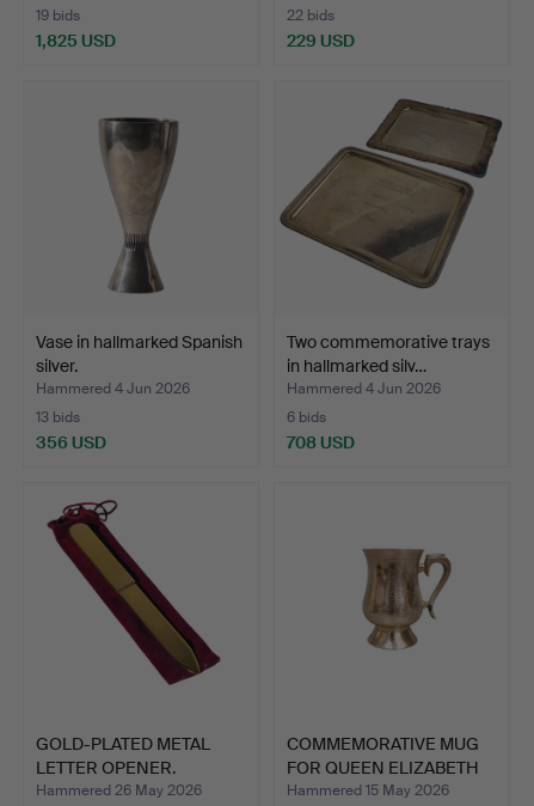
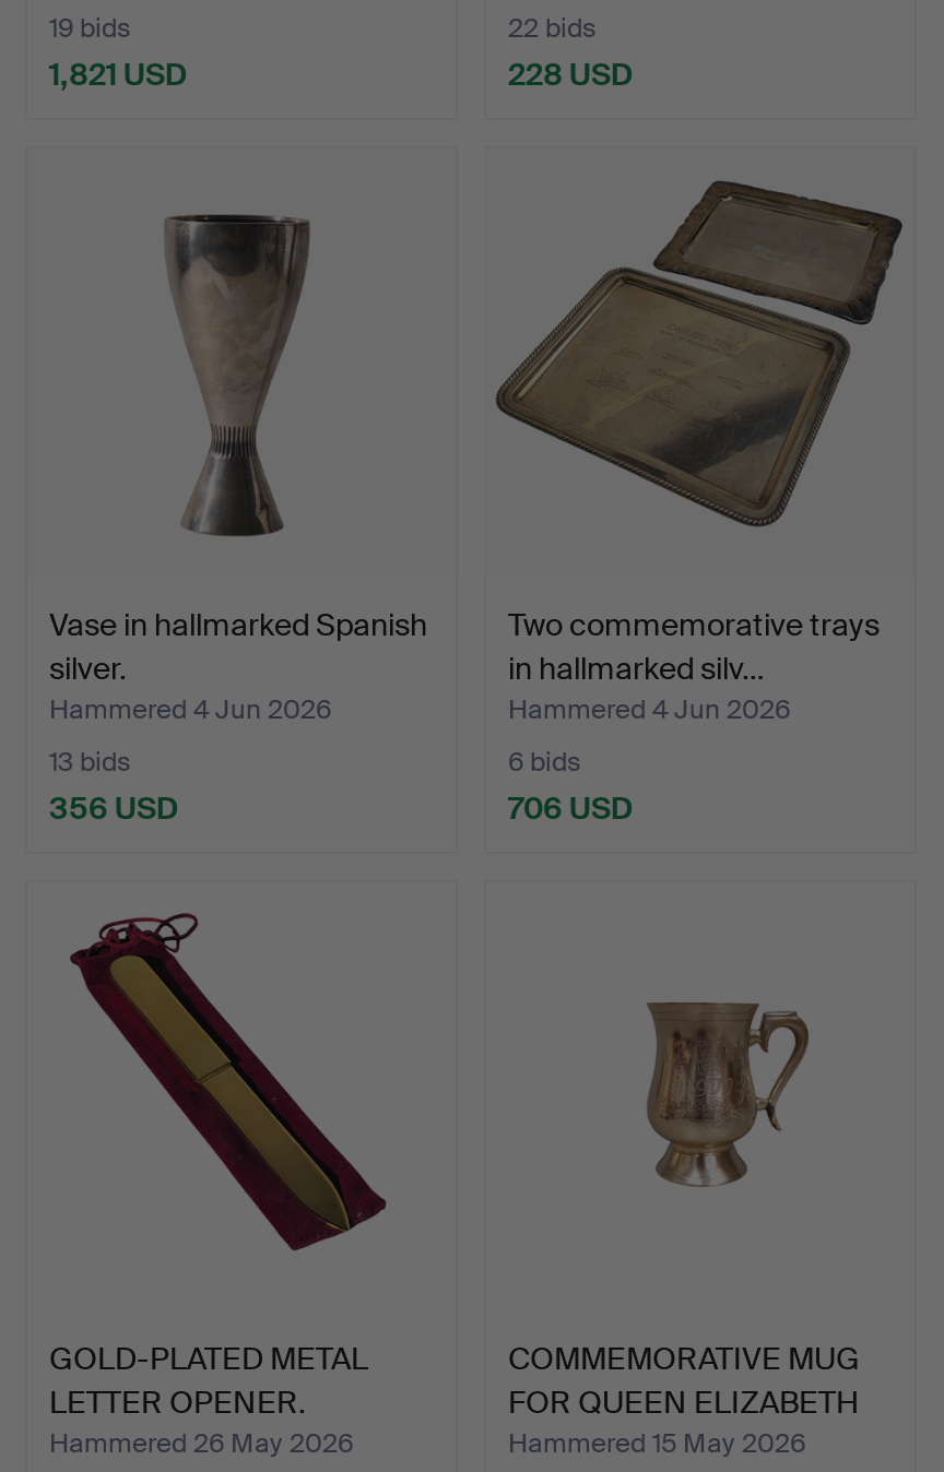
[36,30,116,51] 1,825 USD -> [49,54,187,93] 1,821 USD
[287,30,355,51] 229 USD -> [508,54,633,93] 228 USD
[287,431,355,453] 708 USD -> [508,788,633,827] 706 USD

